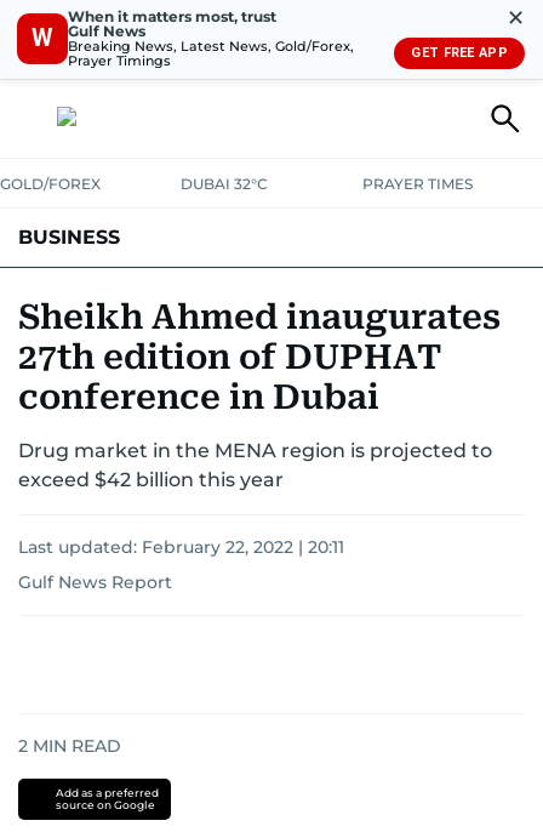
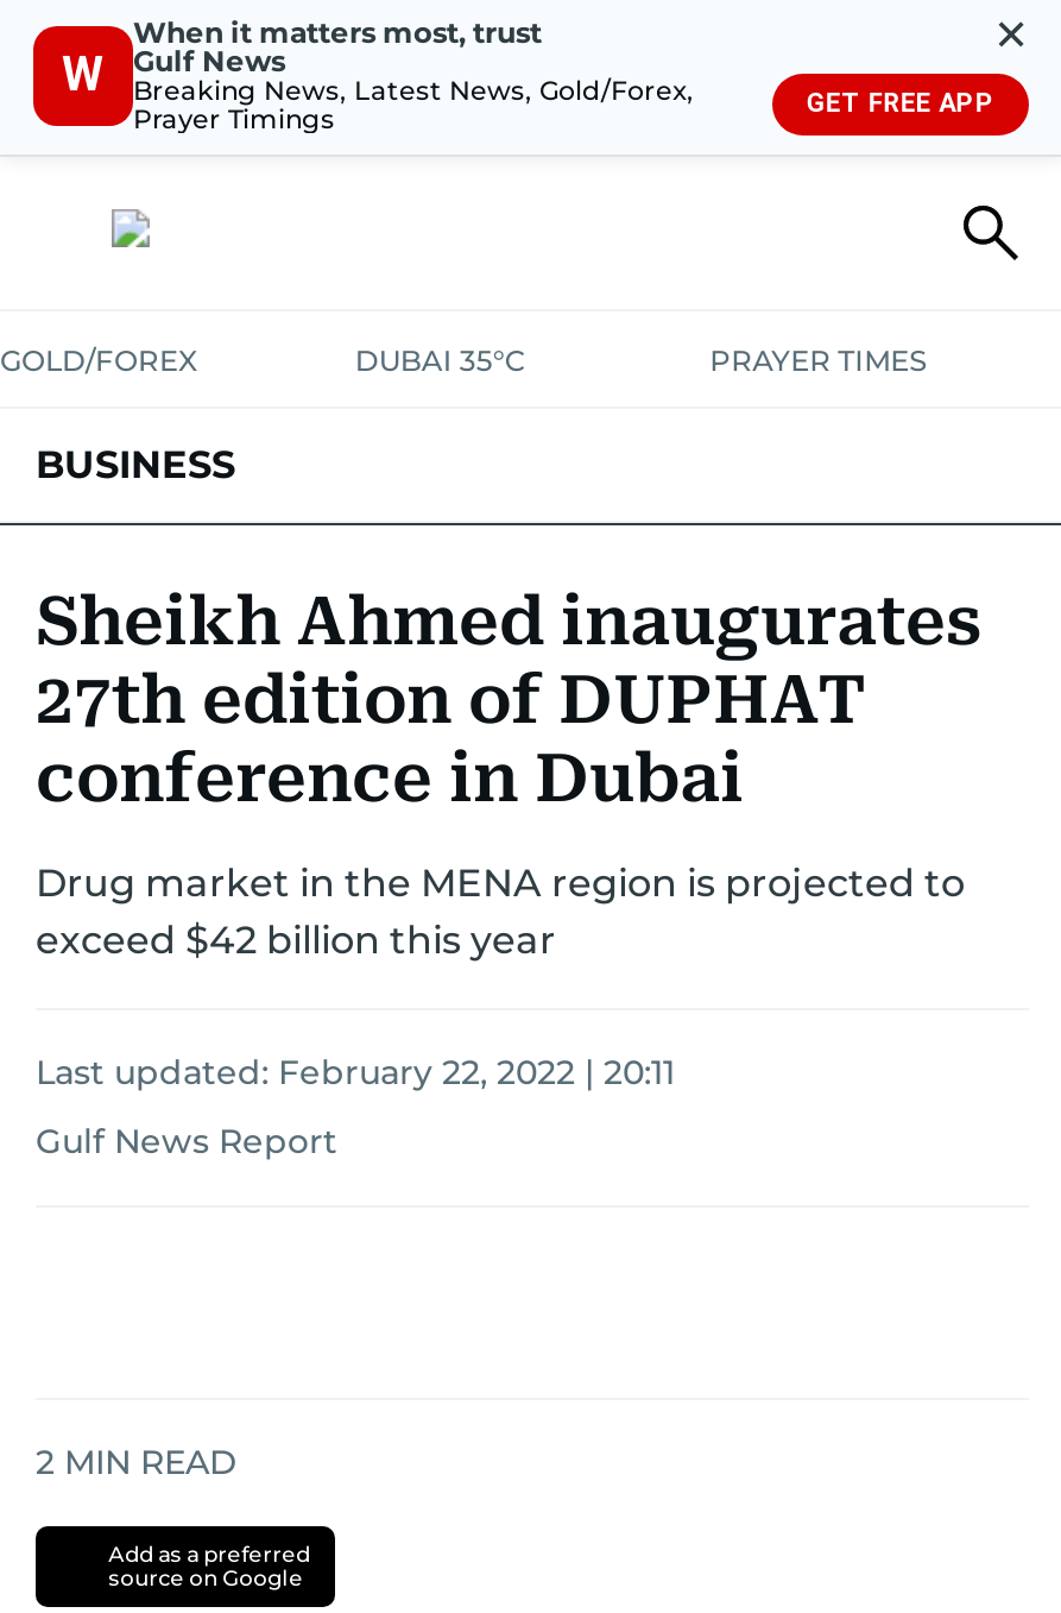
[181,175,268,193] DUBAI 32°C -> [355,342,526,378] DUBAI 35°C

